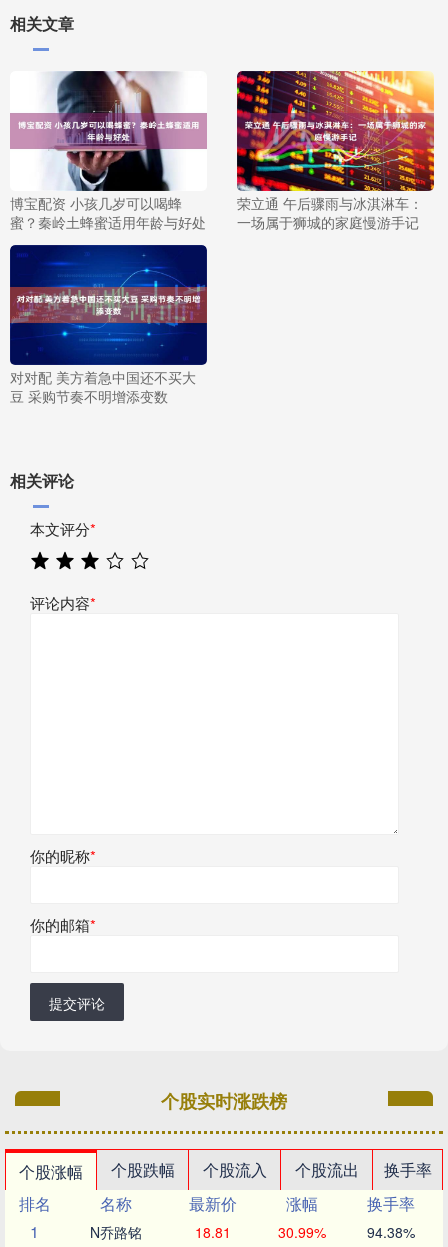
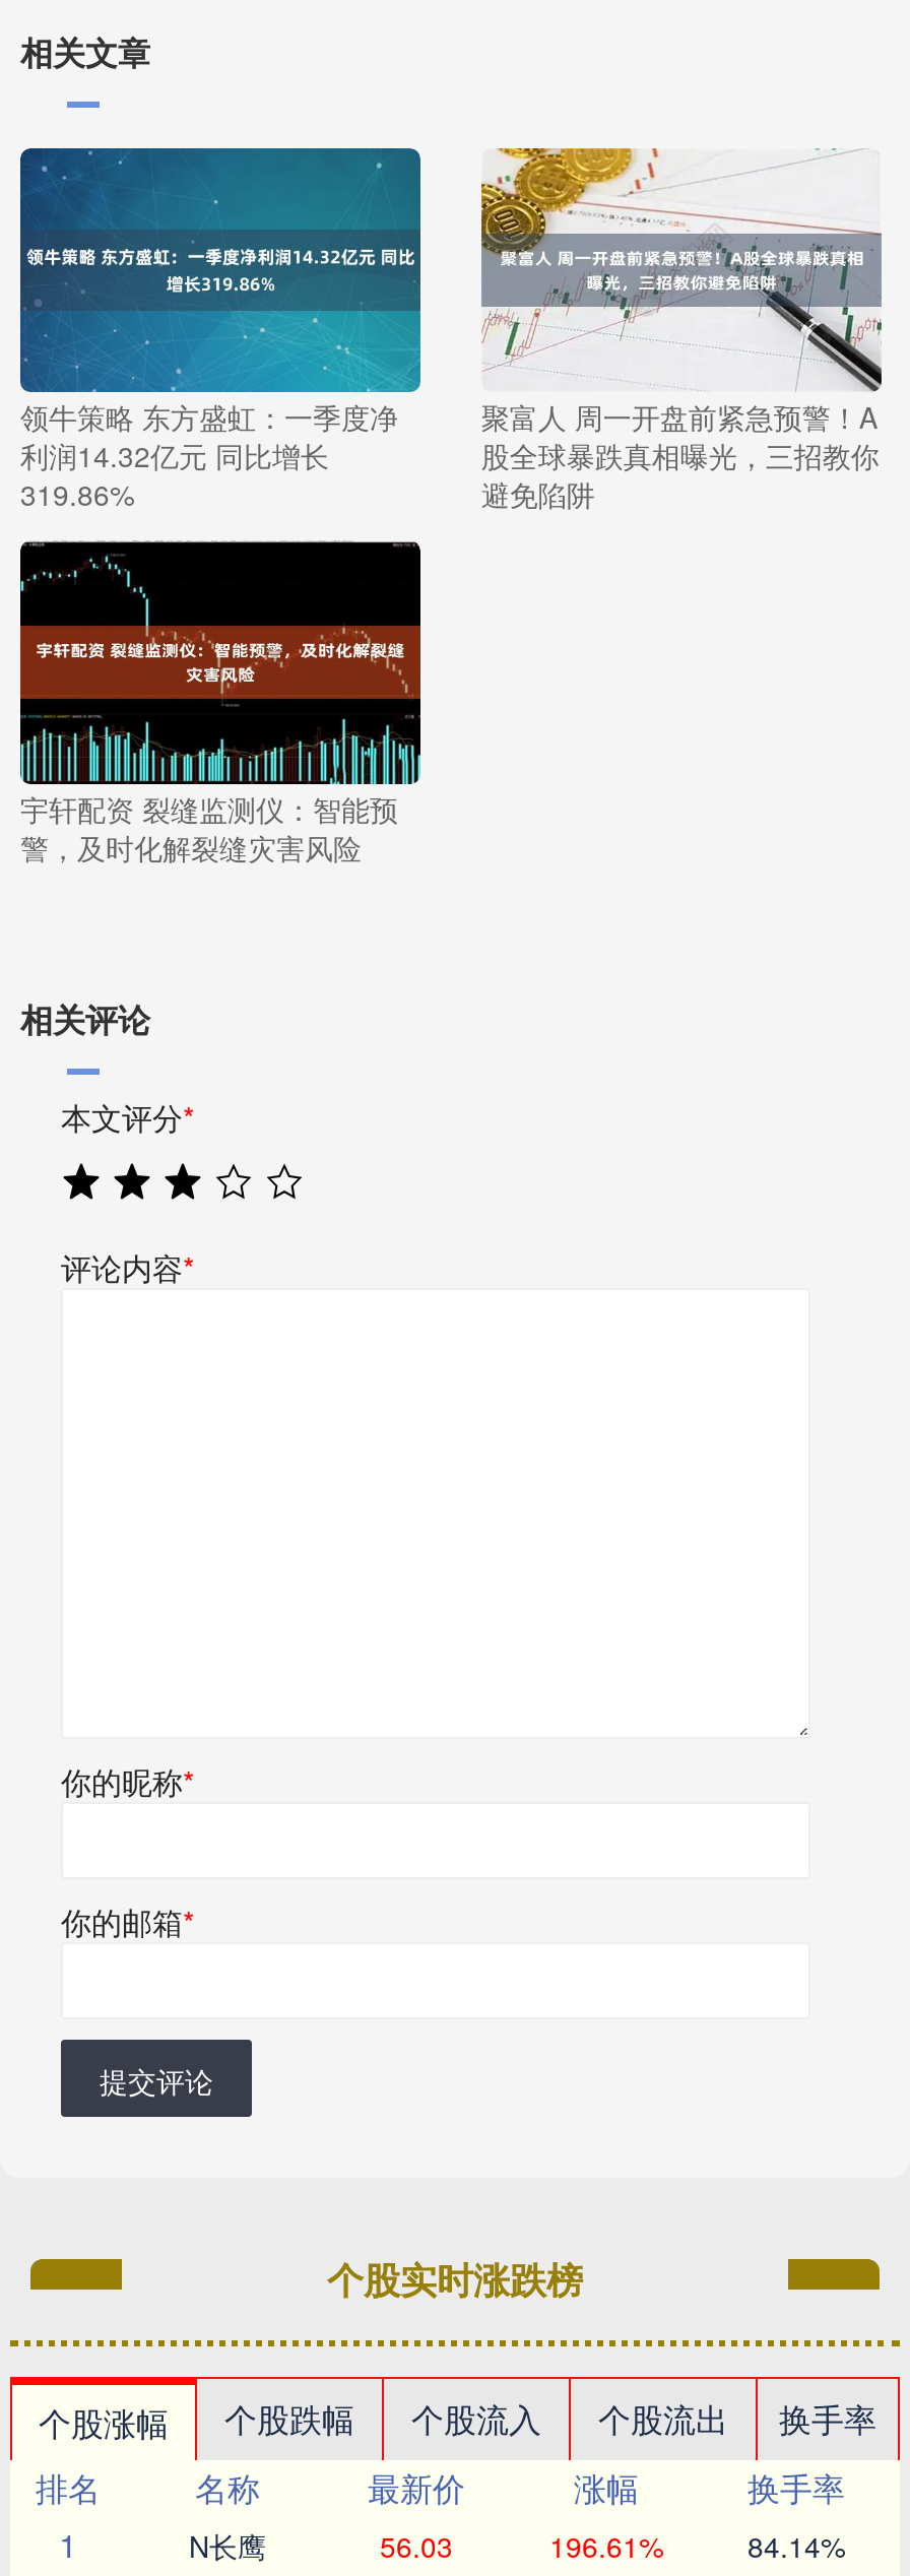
[10,70,207,232] [image] | 博宝配资 小孩几岁可以喝蜂 | 蜜？秦岭土蜂蜜适用年龄与好处 -> [18,146,422,515] [image] | 领牛策略 东方盛虹：一季度净 | 利润14.32亿元 同比增长 | 319.86%
[236,70,435,232] [image] | 荣立通 午后骤雨与冰淇淋车： | 一场属于狮城的家庭慢游手记 -> [479,146,884,515] [image] | 聚富人 周一开盘前紧急预警！A | 股全球暴跌真相曝光，三招教你 | 避免陷阱
[9,244,207,406] [image] | 对对配 美方着急中国还不买大 | 豆 采购节奏不明增添变数 -> [18,540,420,868] [image] | 宇轩配资 裂缝监测仪：智能预 | 警，及时化解裂缝灾害风险
[90,1222,414,1242] N乔路铭 | 18.81 | 30.99% | 94.38% -> [189,2526,845,2566] N长鹰 | 56.03 | 196.61% | 84.14%

